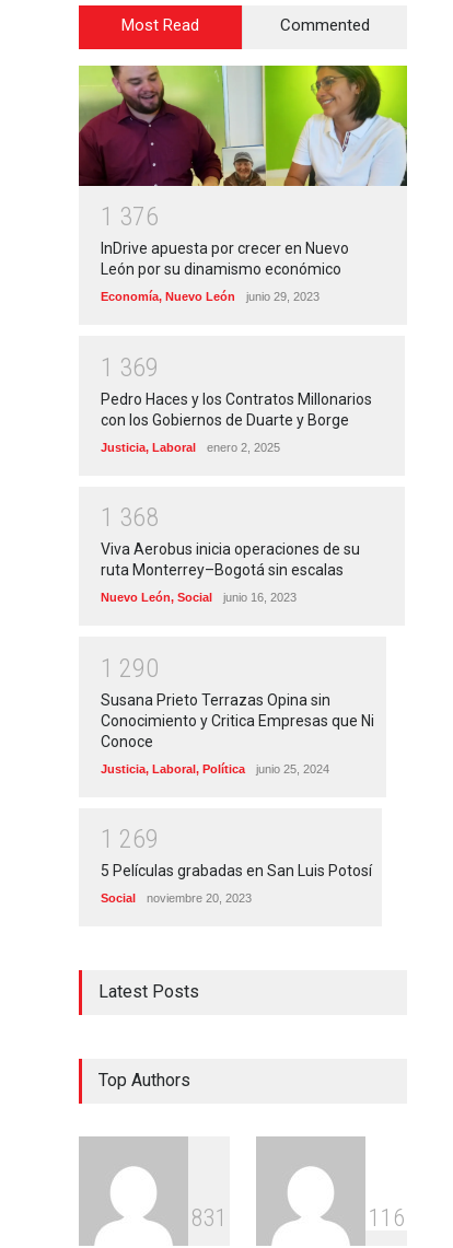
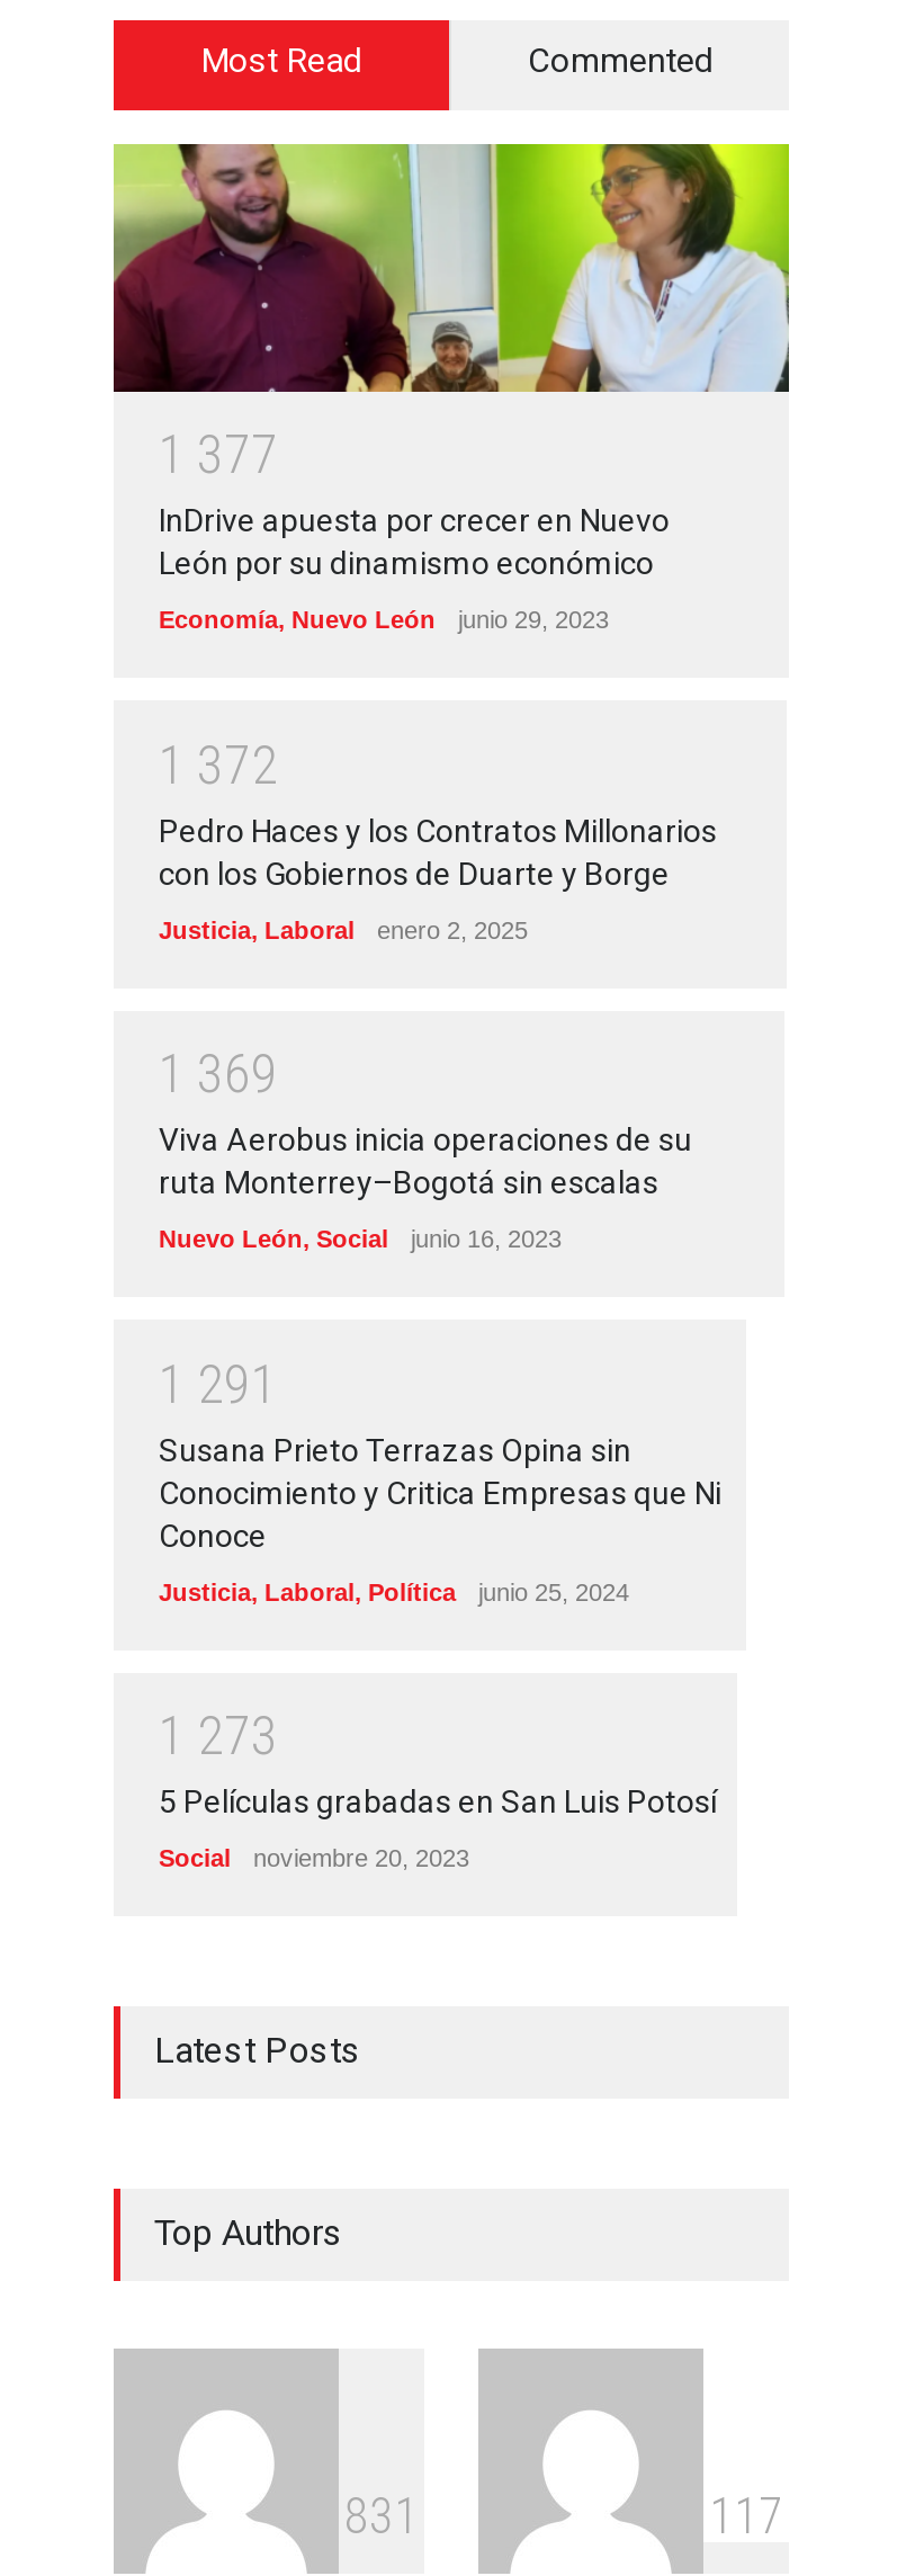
[101,202,159,232] 1 376 -> [159,424,278,488] 1 377
[101,352,159,383] 1 369 -> [159,734,278,797] 1 372
[101,502,159,533] 1 368 -> [159,1043,278,1107] 1 369
[101,653,159,684] 1 290 -> [159,1353,278,1416] 1 291
[101,824,159,855] 1 269 -> [159,1705,278,1769] 1 273
[368,1204,404,1231] 1 1 6 -> [709,2488,783,2544] 1 1 7

